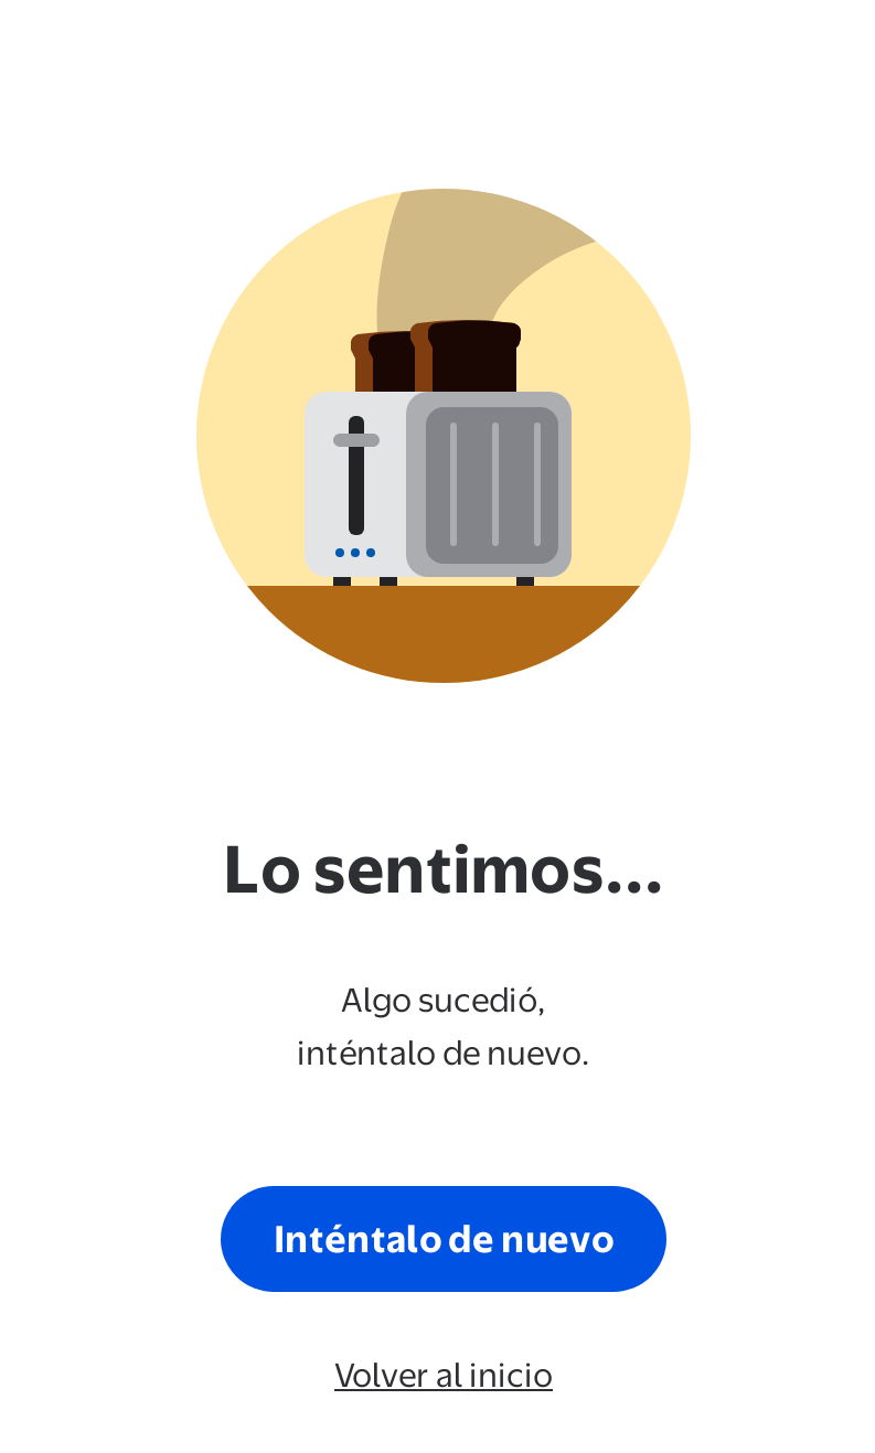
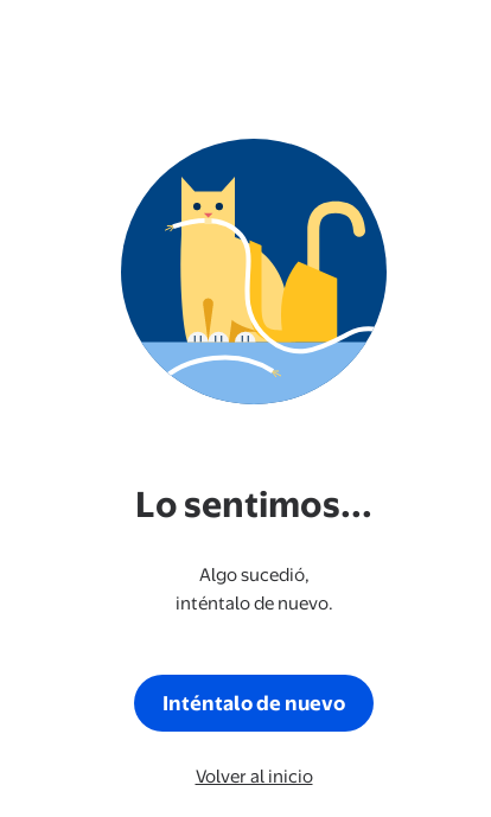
[196,189,691,685] [image] -> [120,138,388,406] [image]

